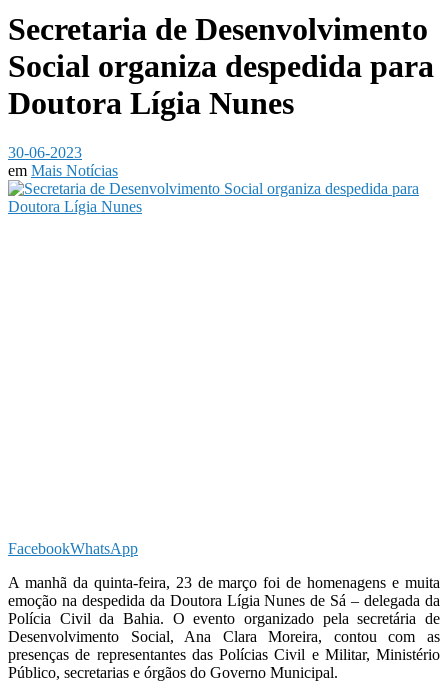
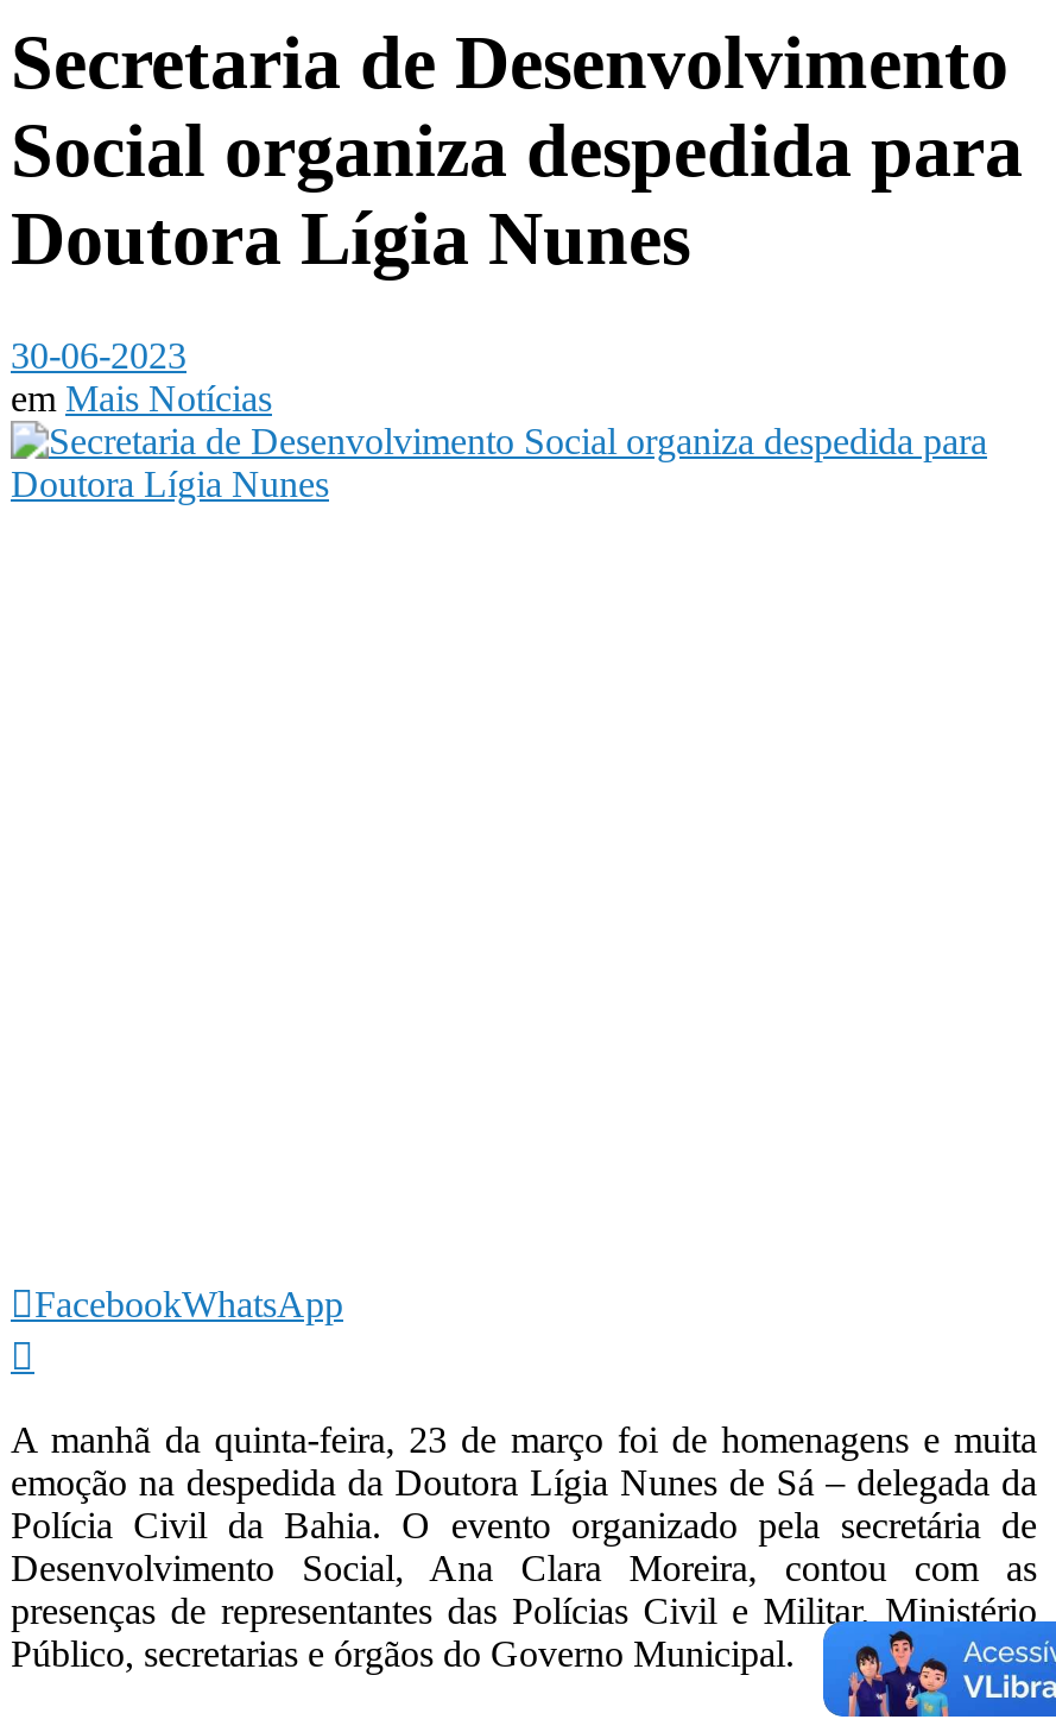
none -> [821,1619,1049,1719] [image]

